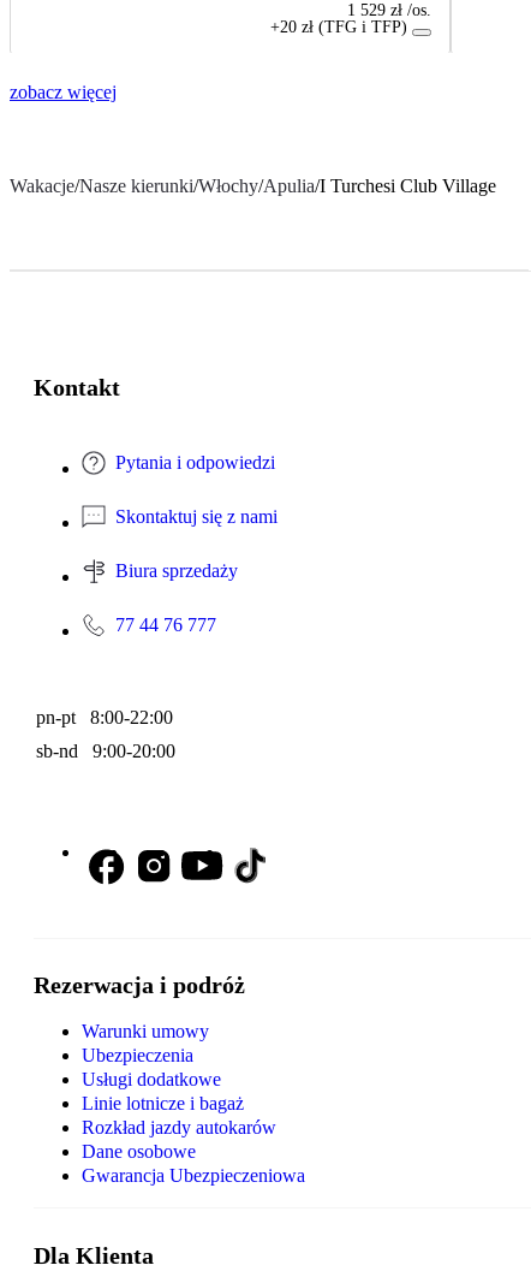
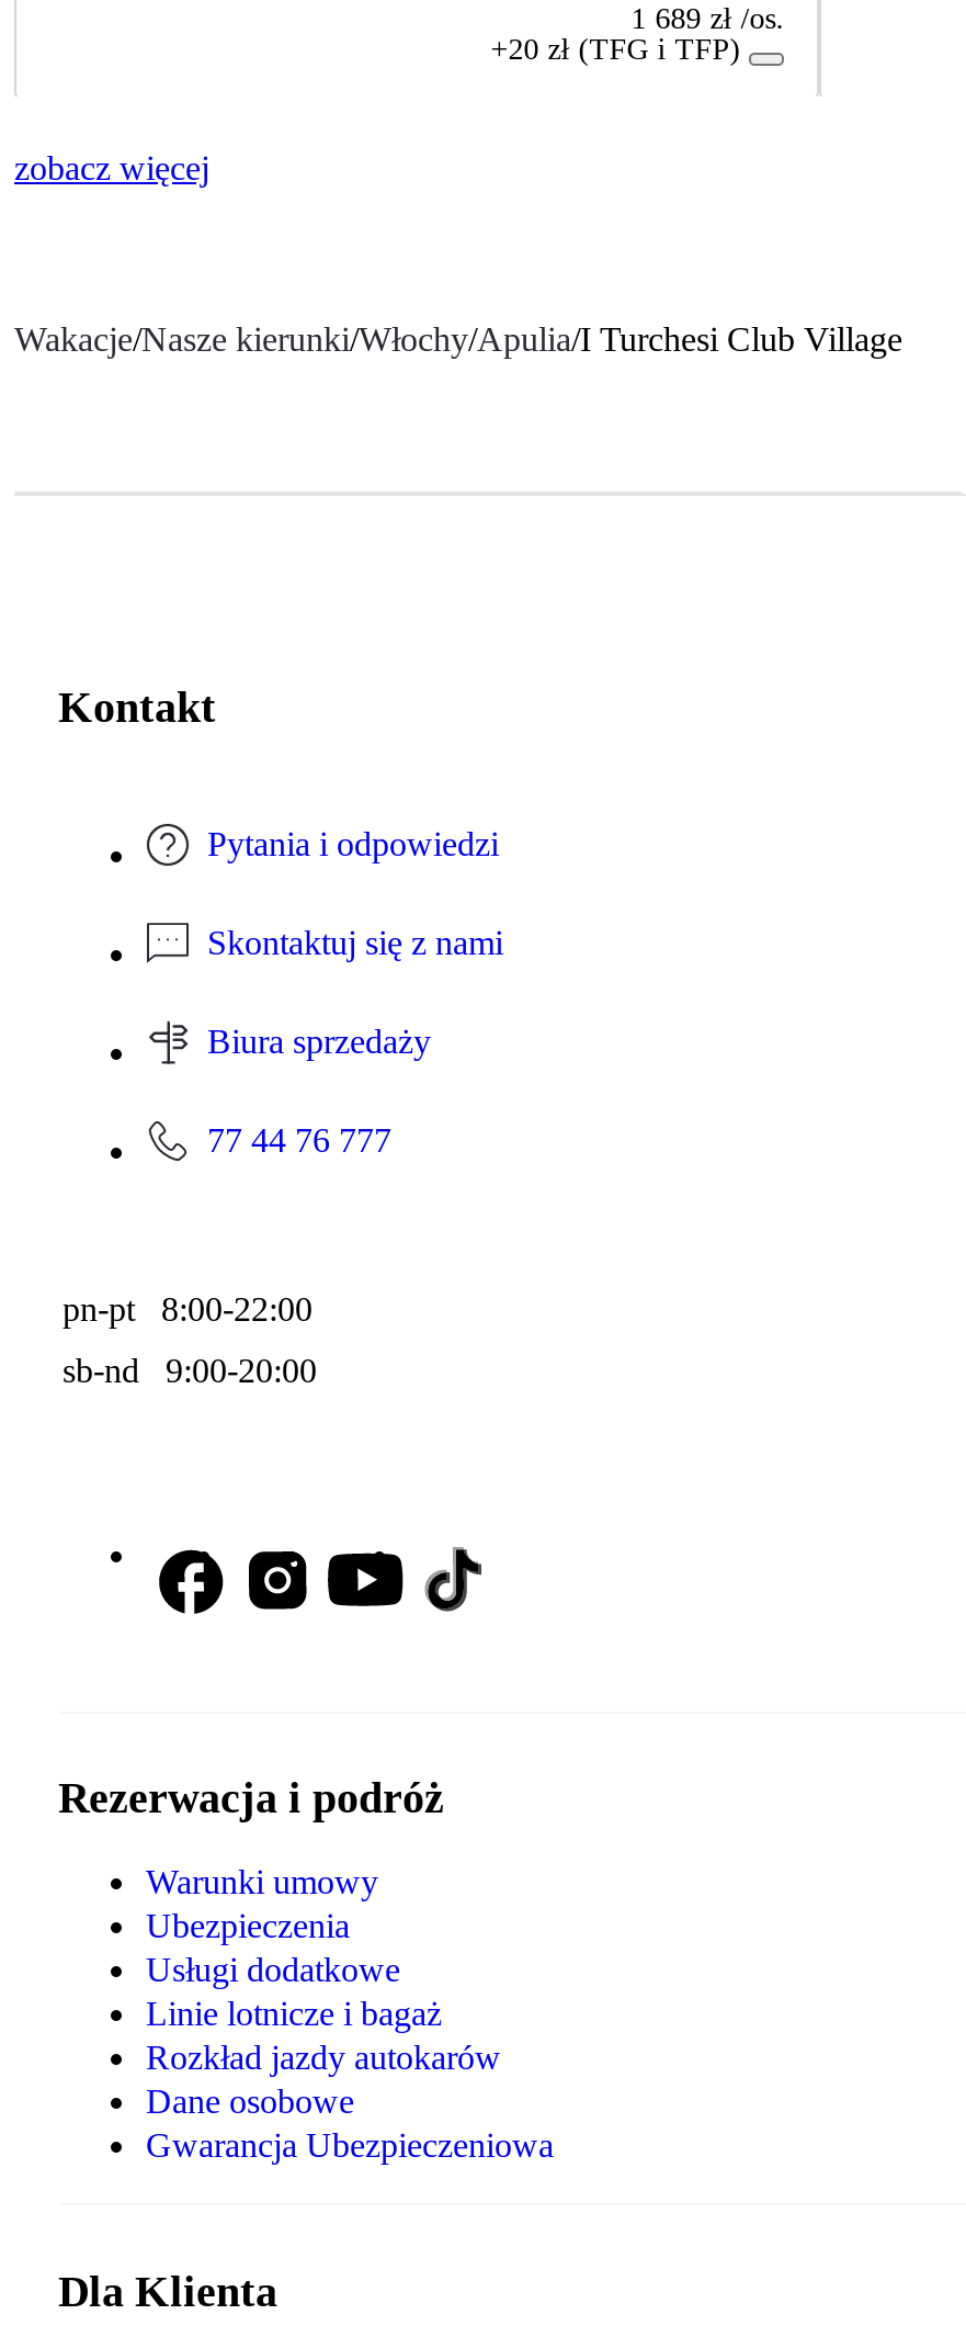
[347,1,432,19] 1 529 zł /os. -> [631,2,784,34] 1 689 zł /os.

